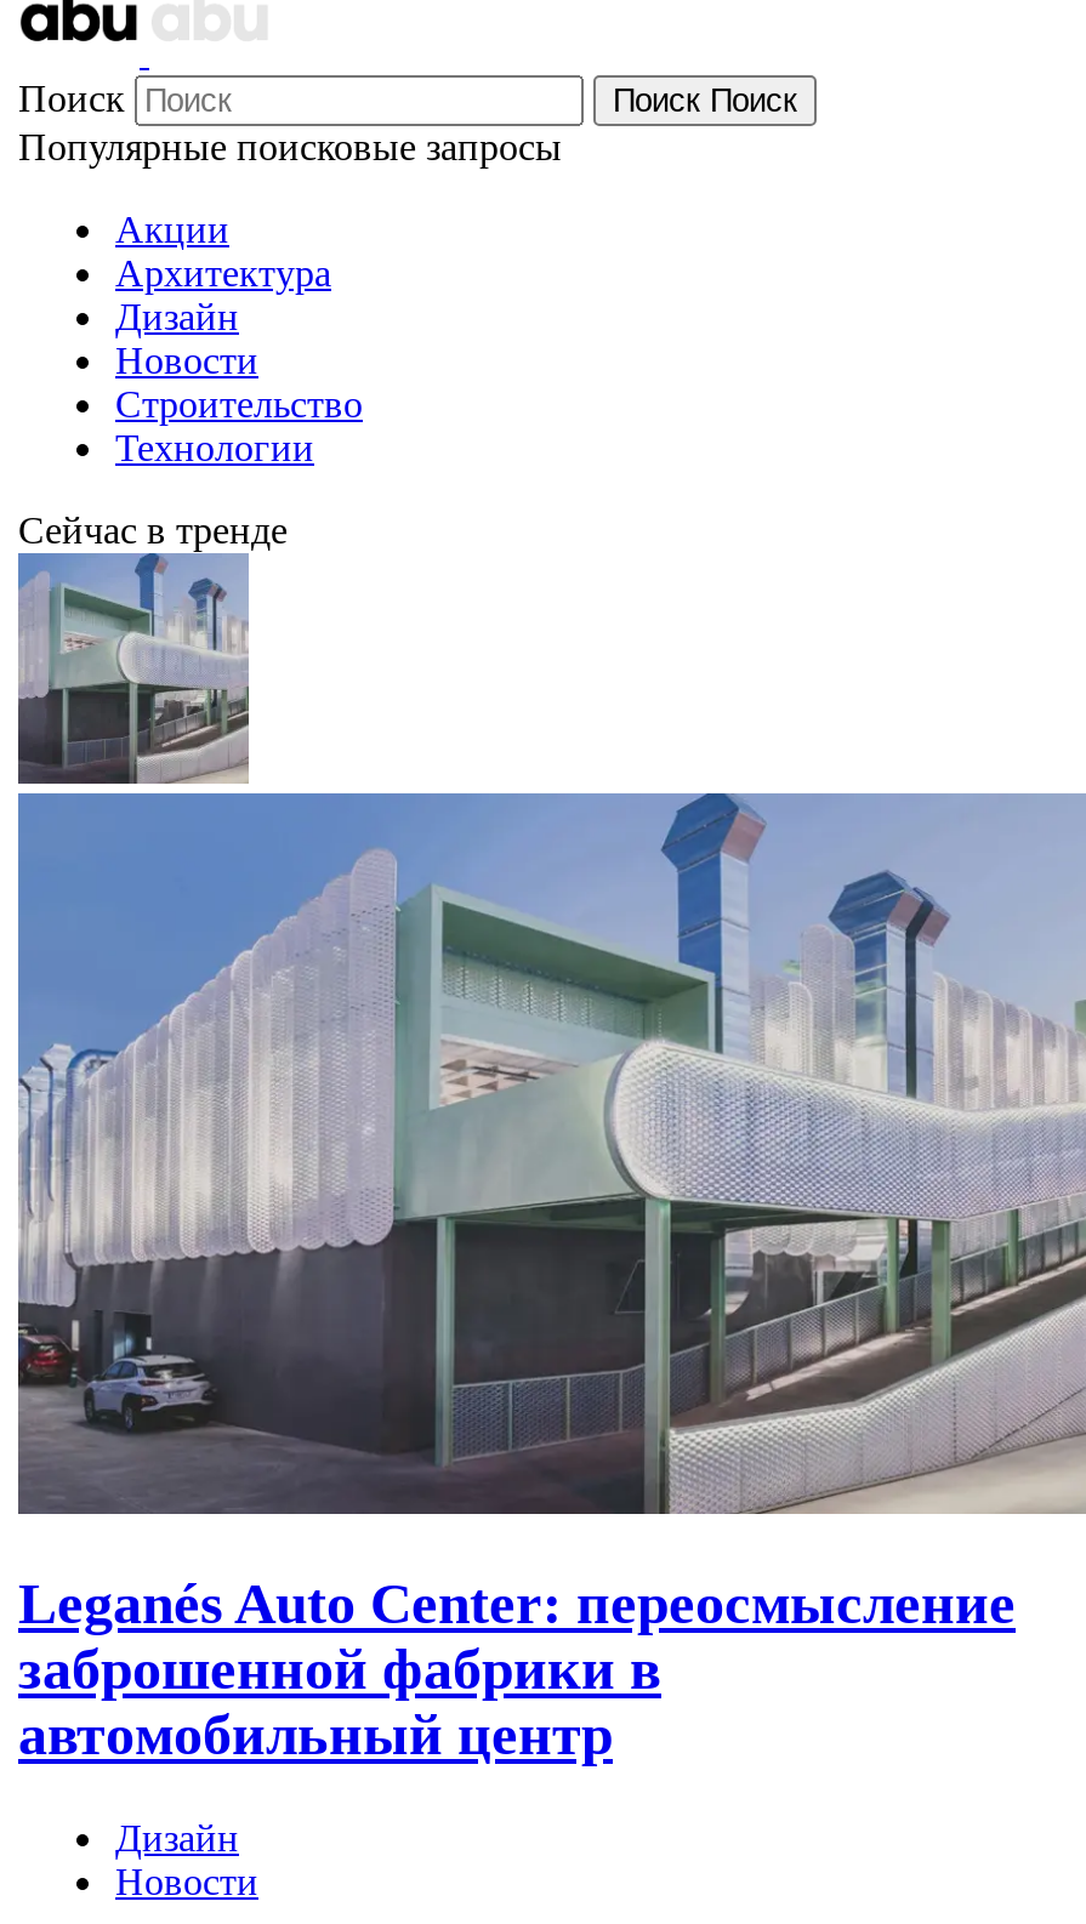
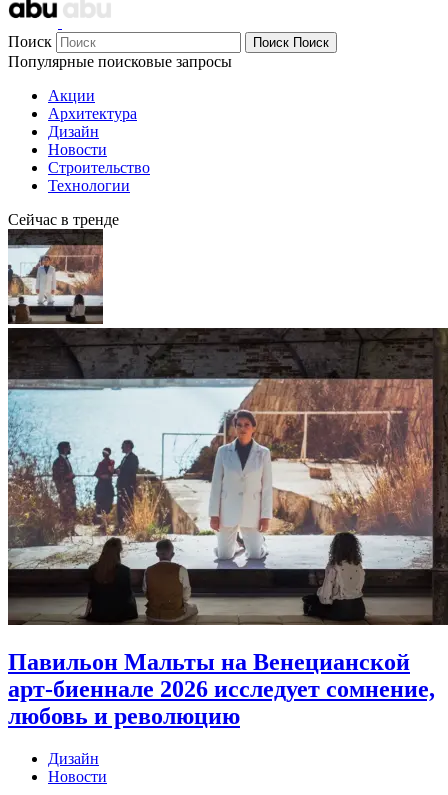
[16,556,1079,1766] [image] | Leganés Auto Center: переосмысление | заброшенной фабрики в | автомобильный центр -> [7,230,445,729] [image] | Павильон Мальты на Венецианской | арт-биеннале 2026 исследует сомнение, | любовь и революцию

